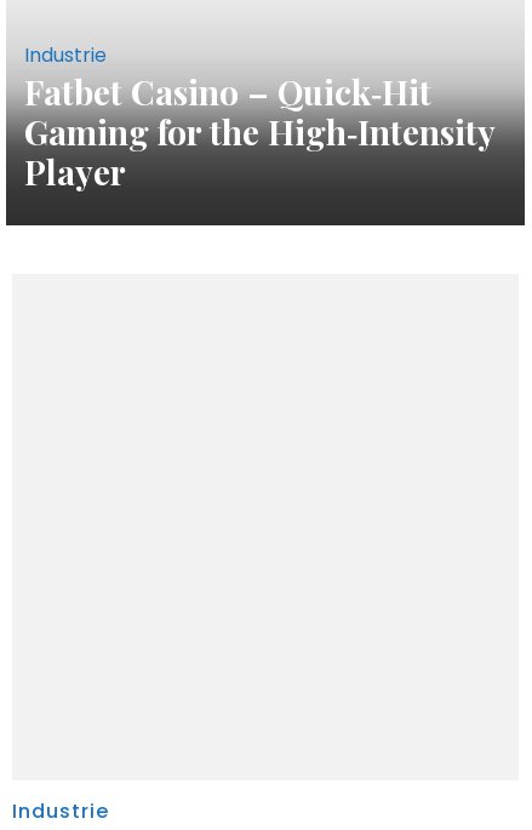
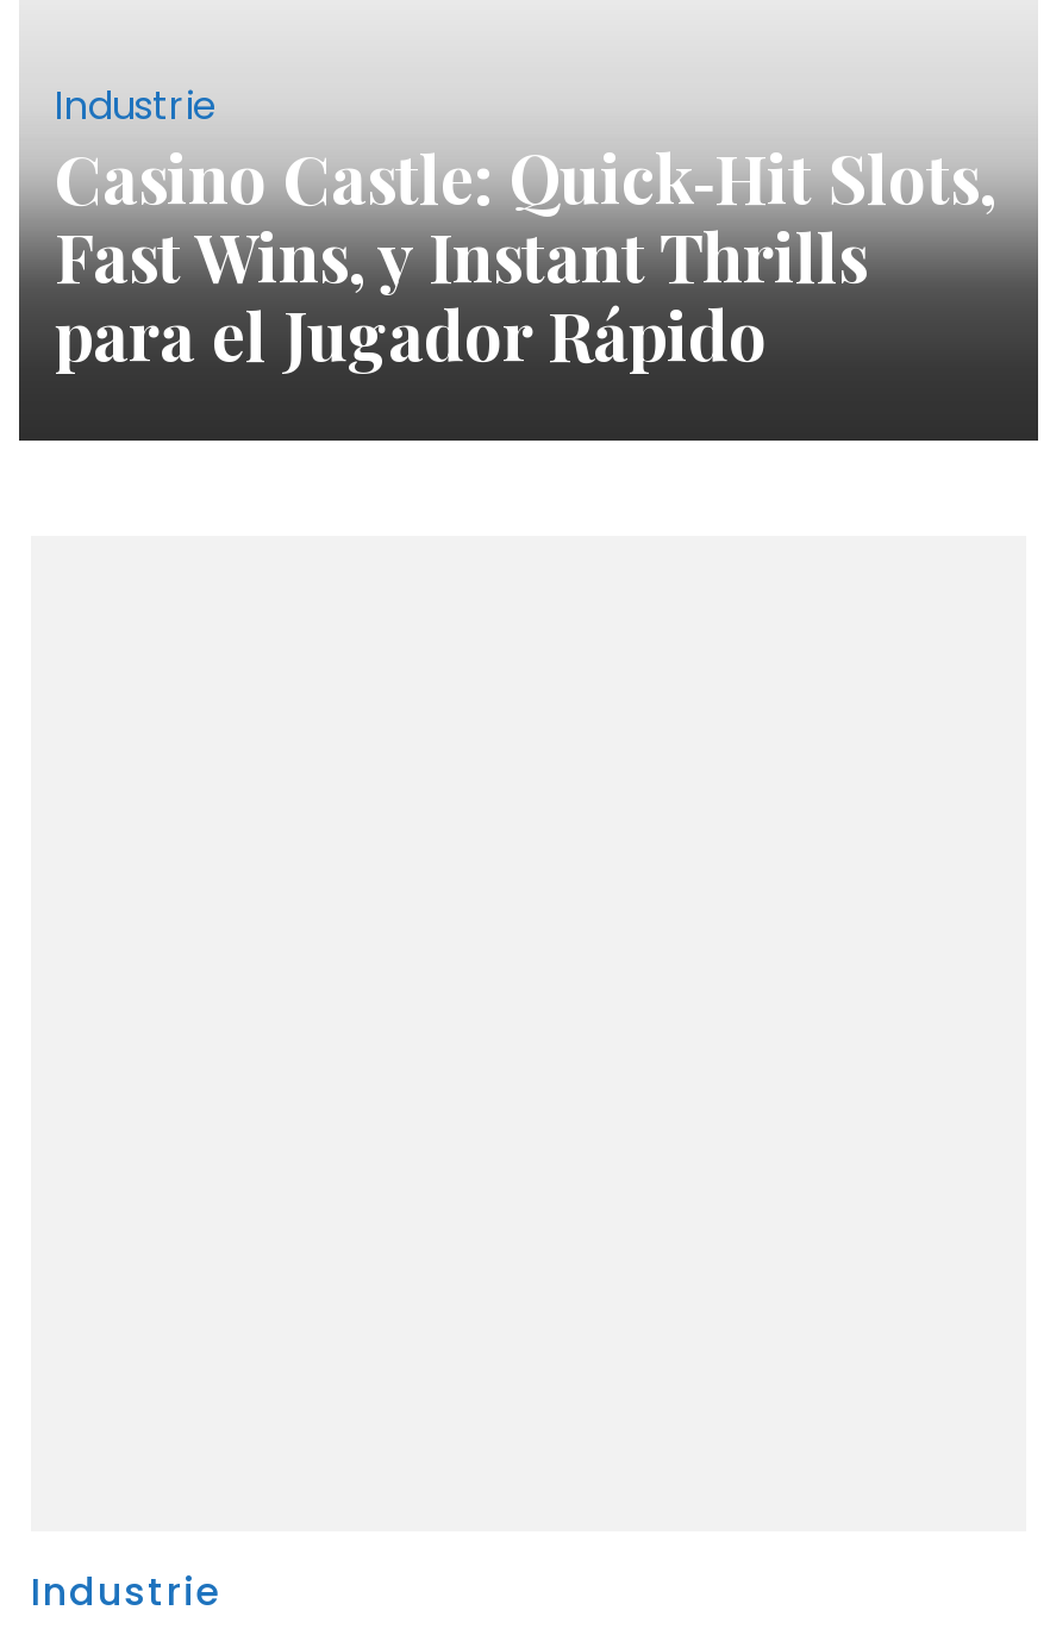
[24,69,494,193] Fatbet Casino – Quick‑Hit | Gaming for the High‑Intensity | Player -> [55,132,995,378] Casino Castle: Quick‑Hit Slots, | Fast Wins, y Instant Thrills | para el Jugador Rápido

